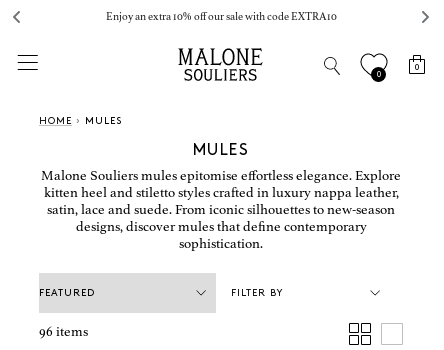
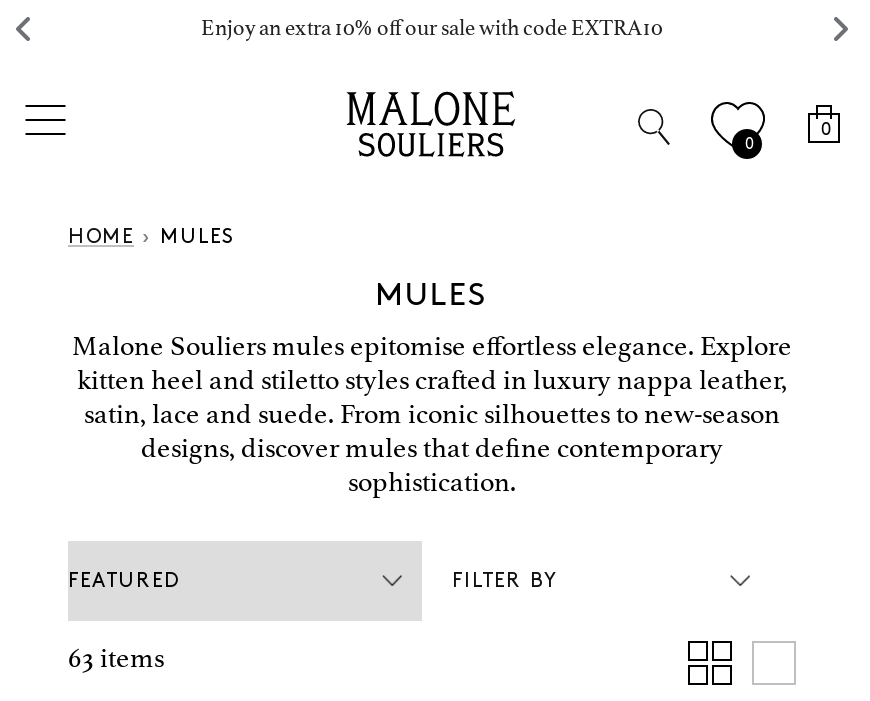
[39,324,88,339] 96 items -> [68,643,164,673] 63 items

